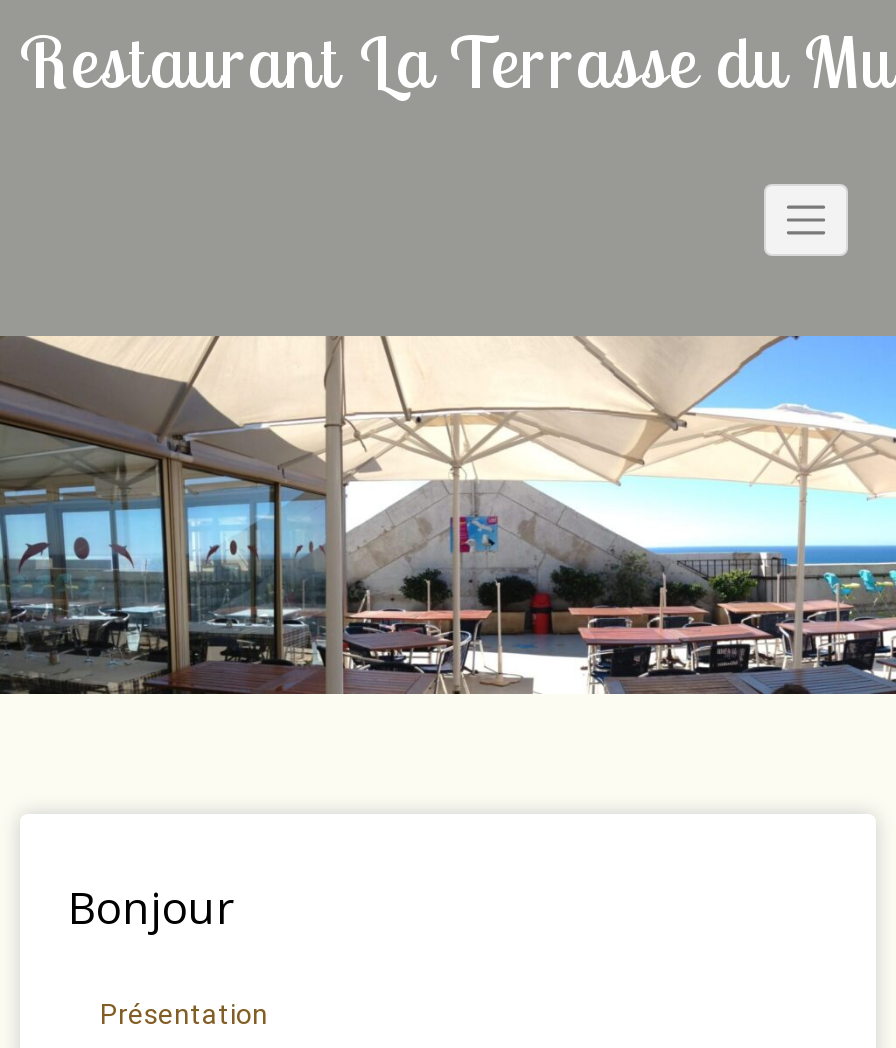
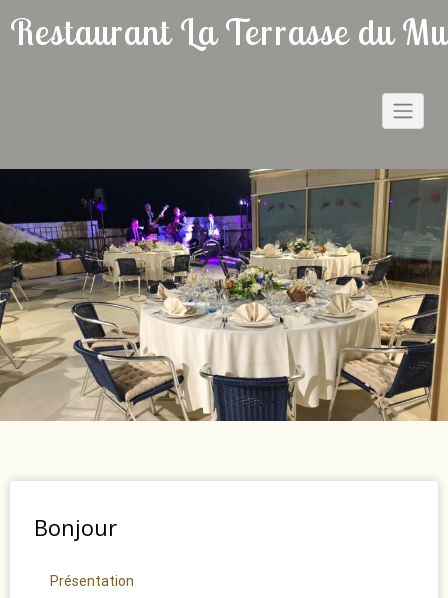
[6,334,890,696] [image] -> [3,168,445,422] [image]

